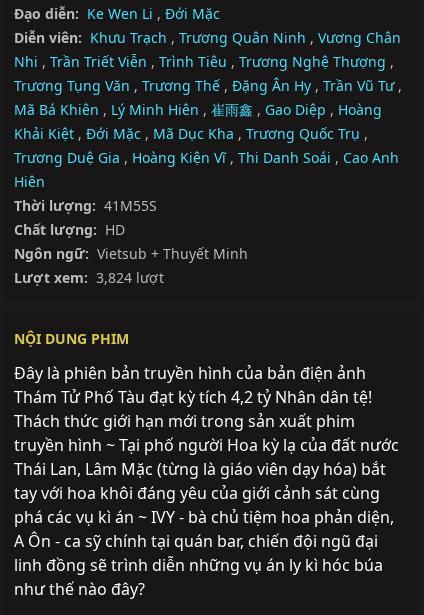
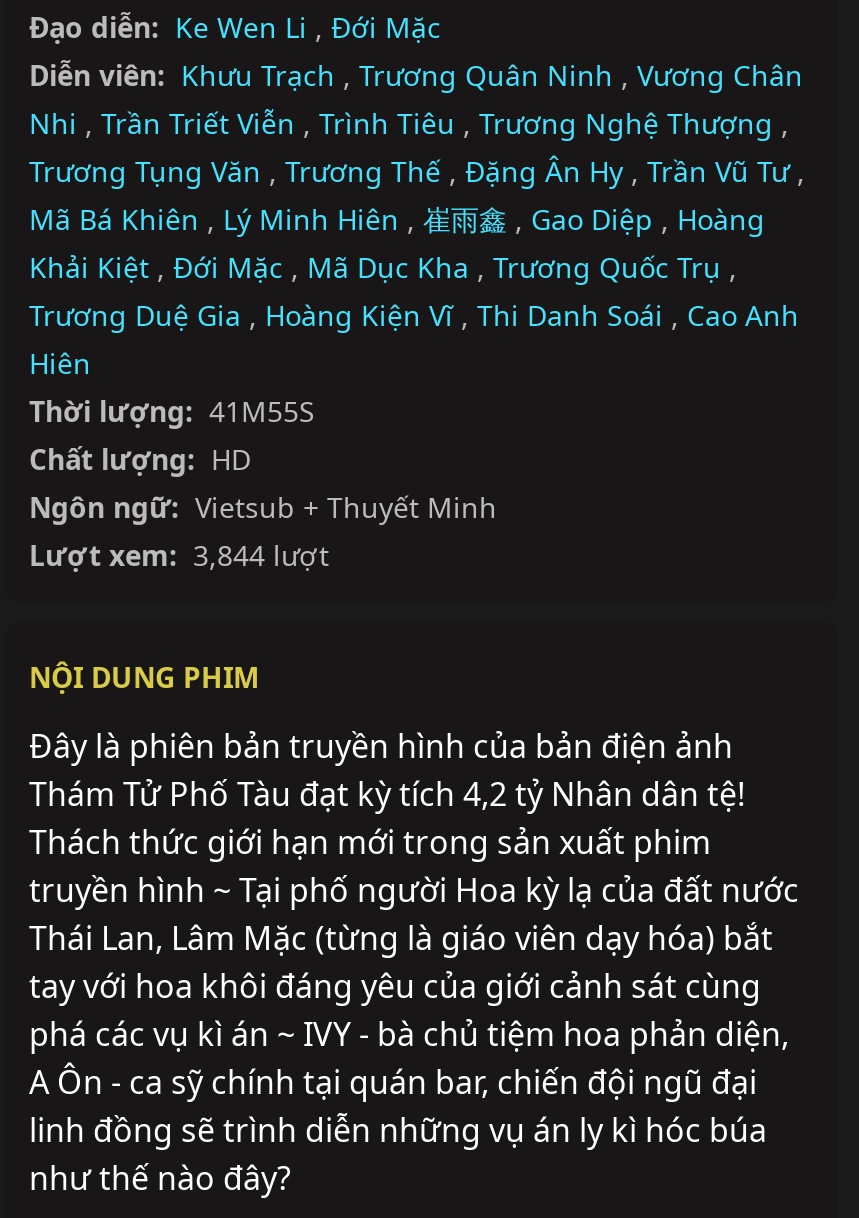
[14,268,164,287] Lượt xem: 3,824 lượt -> [29,536,329,574] Lượt xem: 3,844 lượt

